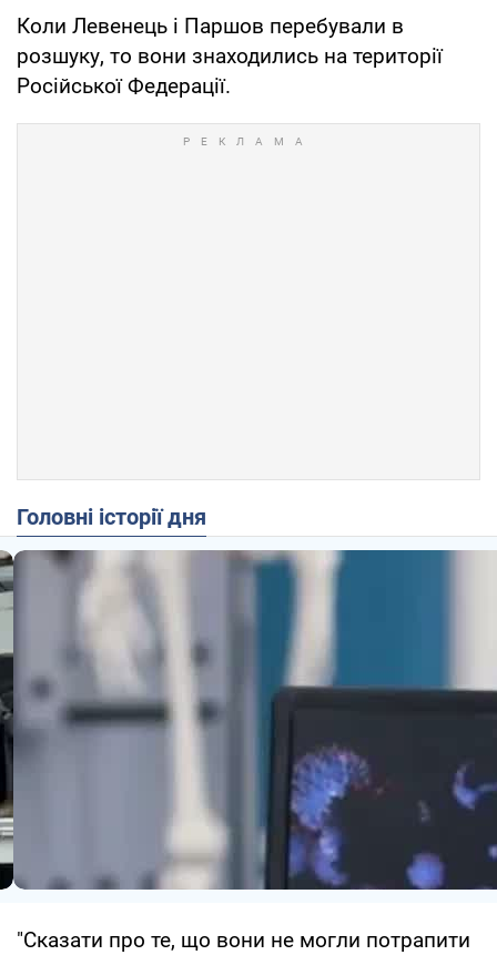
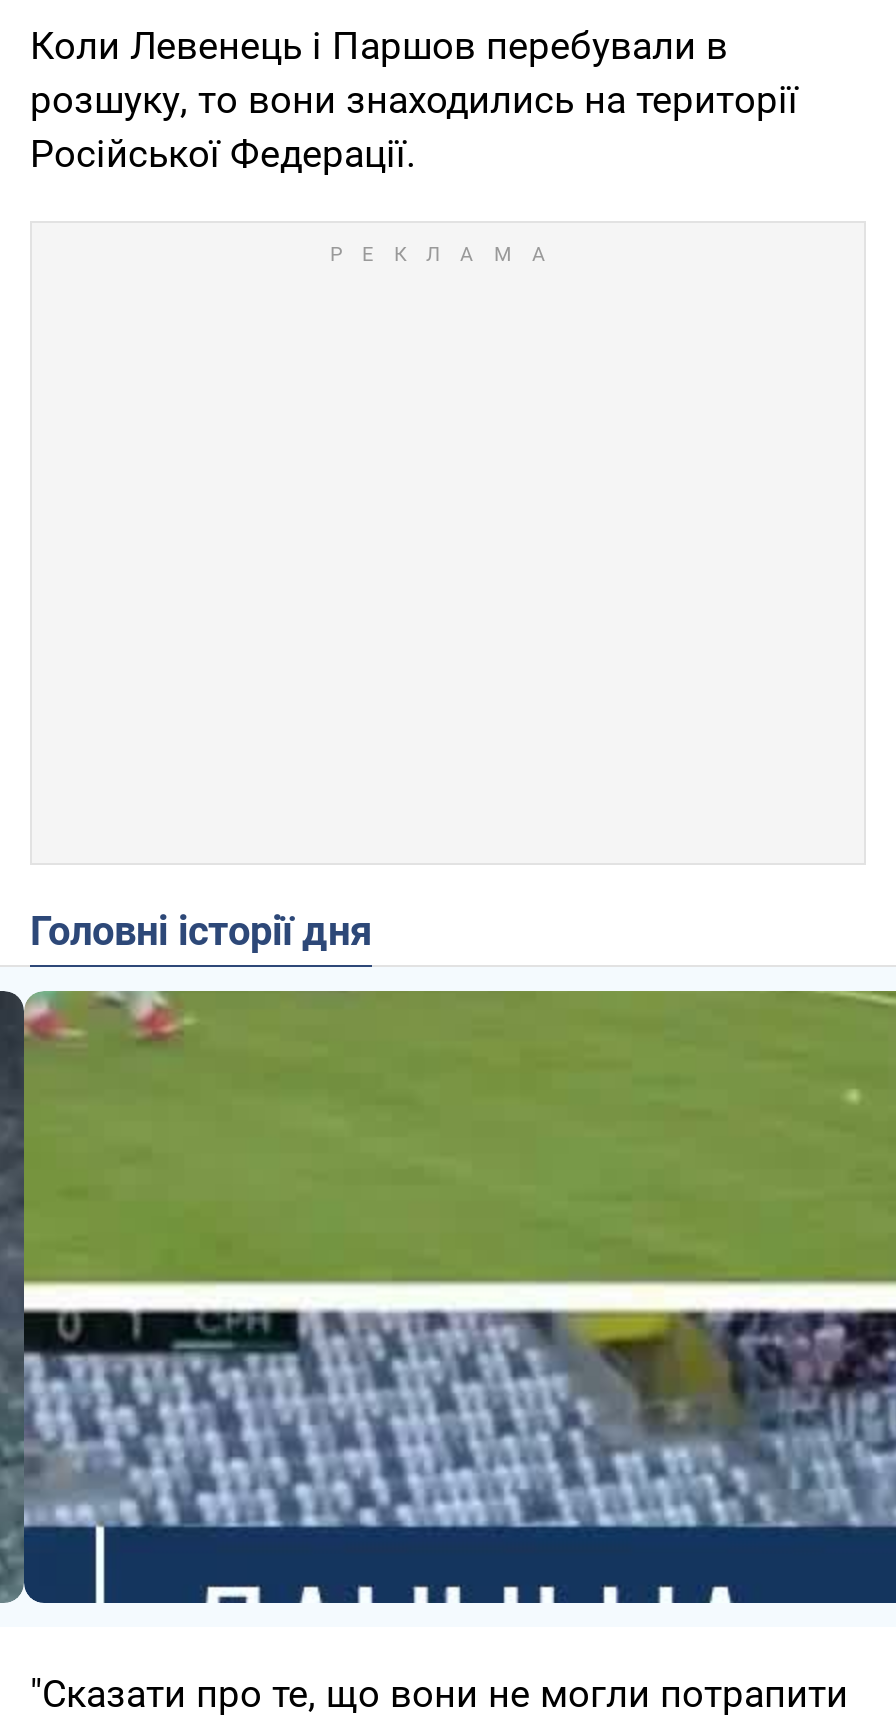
[3,549,494,891] [image] -> [6,989,890,1605] [image]

